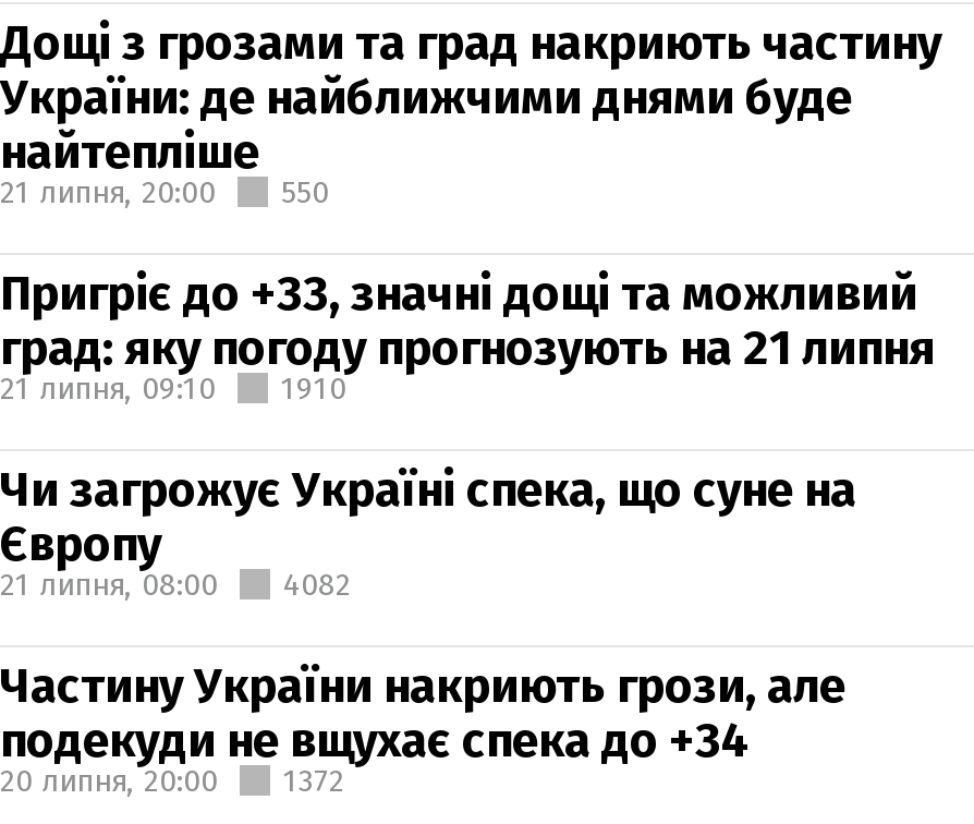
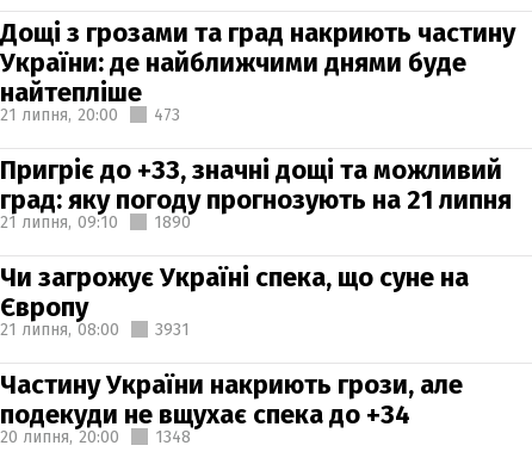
[0,173,329,210] 21 липня, 20:00 550 -> [0,104,180,125] 21 липня, 20:00 473
[281,369,346,407] 1910 -> [154,212,191,232] 1890
[0,566,351,603] 21 липня, 08:00 4082 -> [0,319,190,339] 21 липня, 08:00 3931
[0,762,344,799] 20 липня, 20:00 1372 -> [0,426,191,447] 20 липня, 20:00 1348

